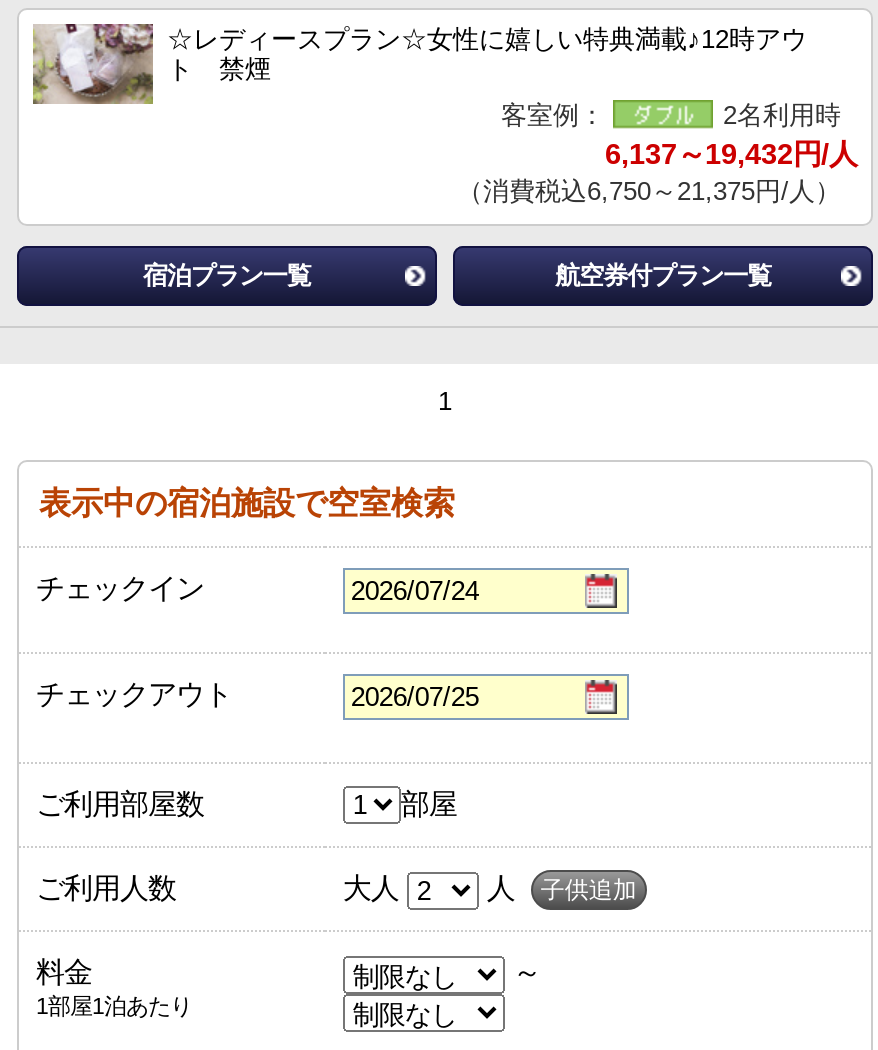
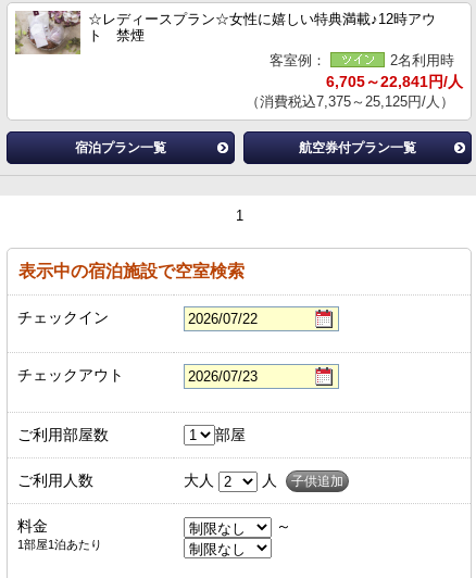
[605,138,857,170] 6,137～19,432円/人 -> [326,73,463,90] 6,705～22,841円/人
[457,176,841,206] （消費税込6,750～21,375円/人） -> [246,93,454,110] （消費税込7,375～25,125円/人）

